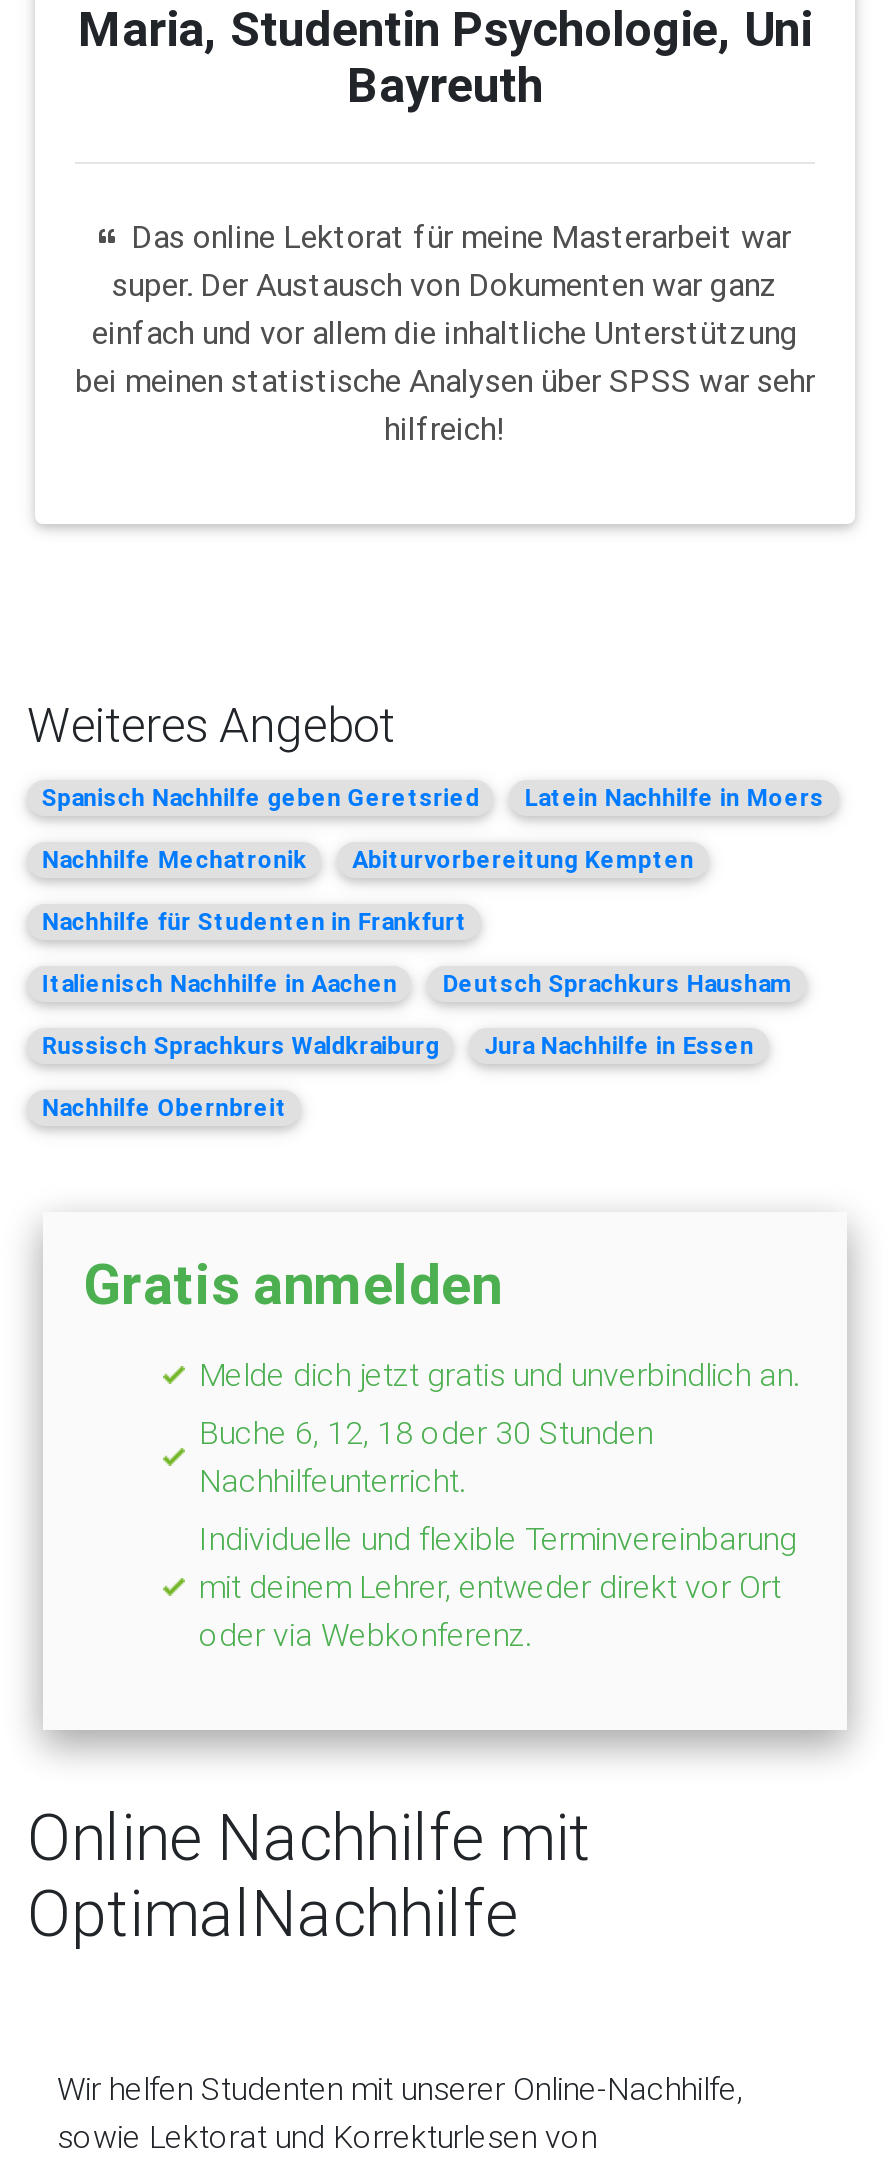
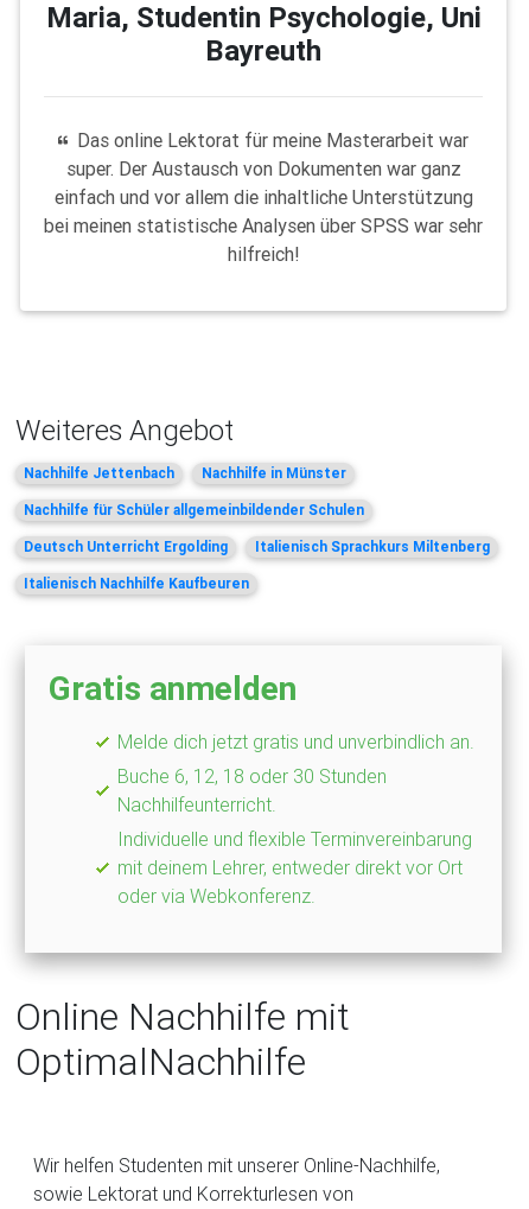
[41,783,824,1123] Spanisch Nachhilfe geben Geretsried | Latein Nachhilfe in Moers | Nachhilfe Mechatronik | Abiturvorbereitung Kempten | Nachhilfe für Studenten in Frankfurt | Italienisch Nachhilfe in Aachen | Deutsch Sprachkurs Hausham | Russisch Sprachkurs Waldkraiburg | Jura Nachhilfe in Essen | Nachhilfe Obernbreit -> [24,464,489,593] Nachhilfe Jettenbach | Nachhilfe in Münster | Nachhilfe für Schüler allgemeinbildender Schulen | Deutsch Unterricht Ergolding | Italienisch Sprachkurs Miltenberg | Italienisch Nachhilfe Kaufbeuren

